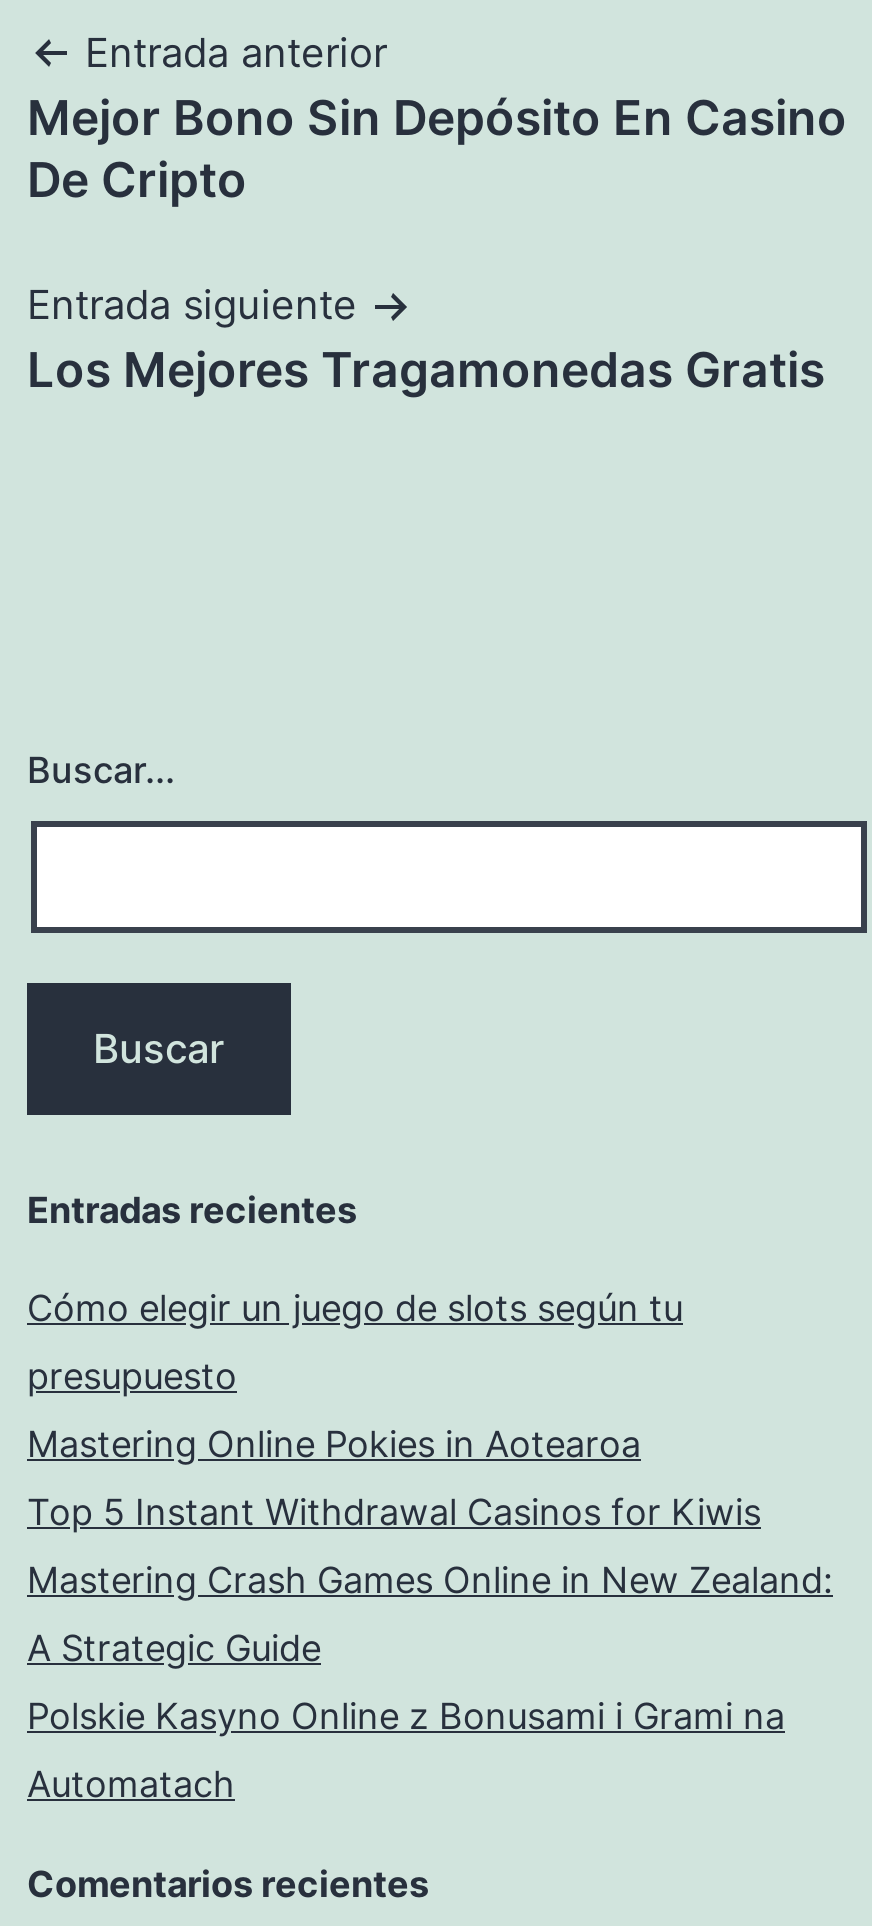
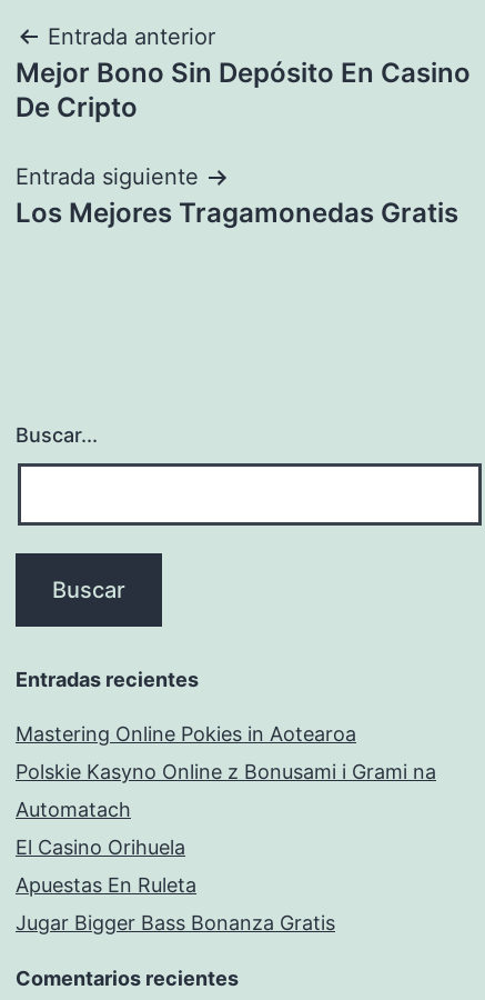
[27,1287,683,1397] Cómo elegir un juego de slots según tu | presupuesto -> none
[27,1491,833,1669] Top 5 Instant Withdrawal Casinos for Kiwis | Mastering Crash Games Online in New Zealand: | A Strategic Guide -> none
moved [27,1695,785,1805] -> [16,760,436,821]: Polskie Kasyno Online z Bonusami i Grami na | Automatach
none -> [16,836,335,935] El Casino Orihuela | Apuestas En Ruleta | Jugar Bigger Bass Bonanza Gratis

